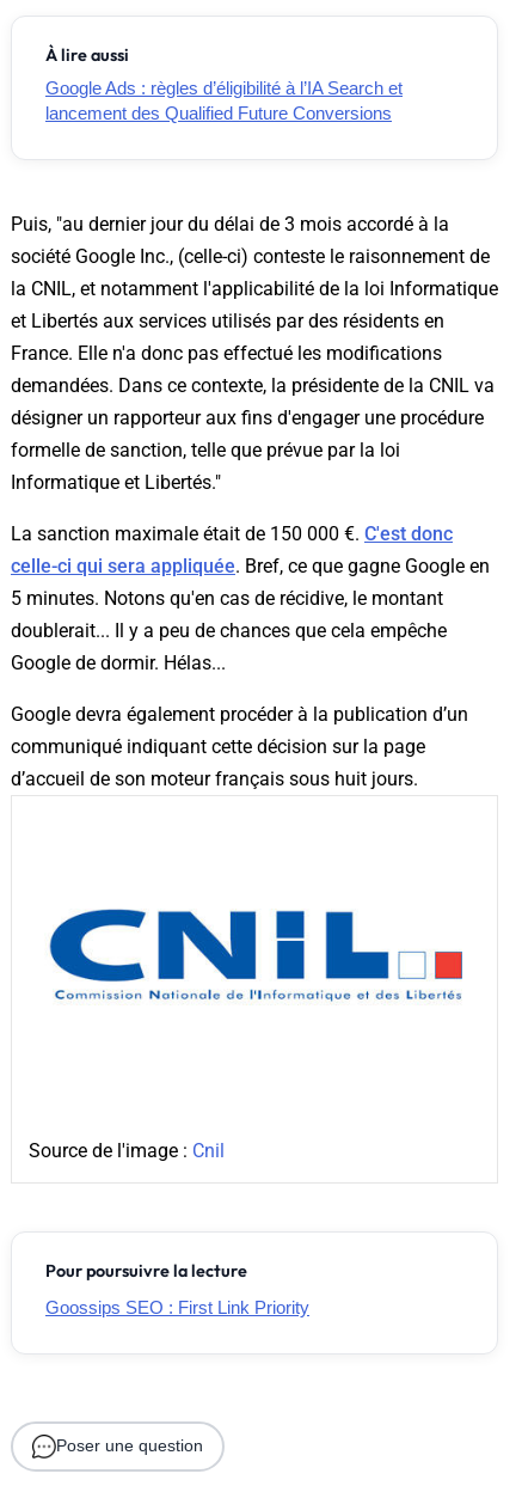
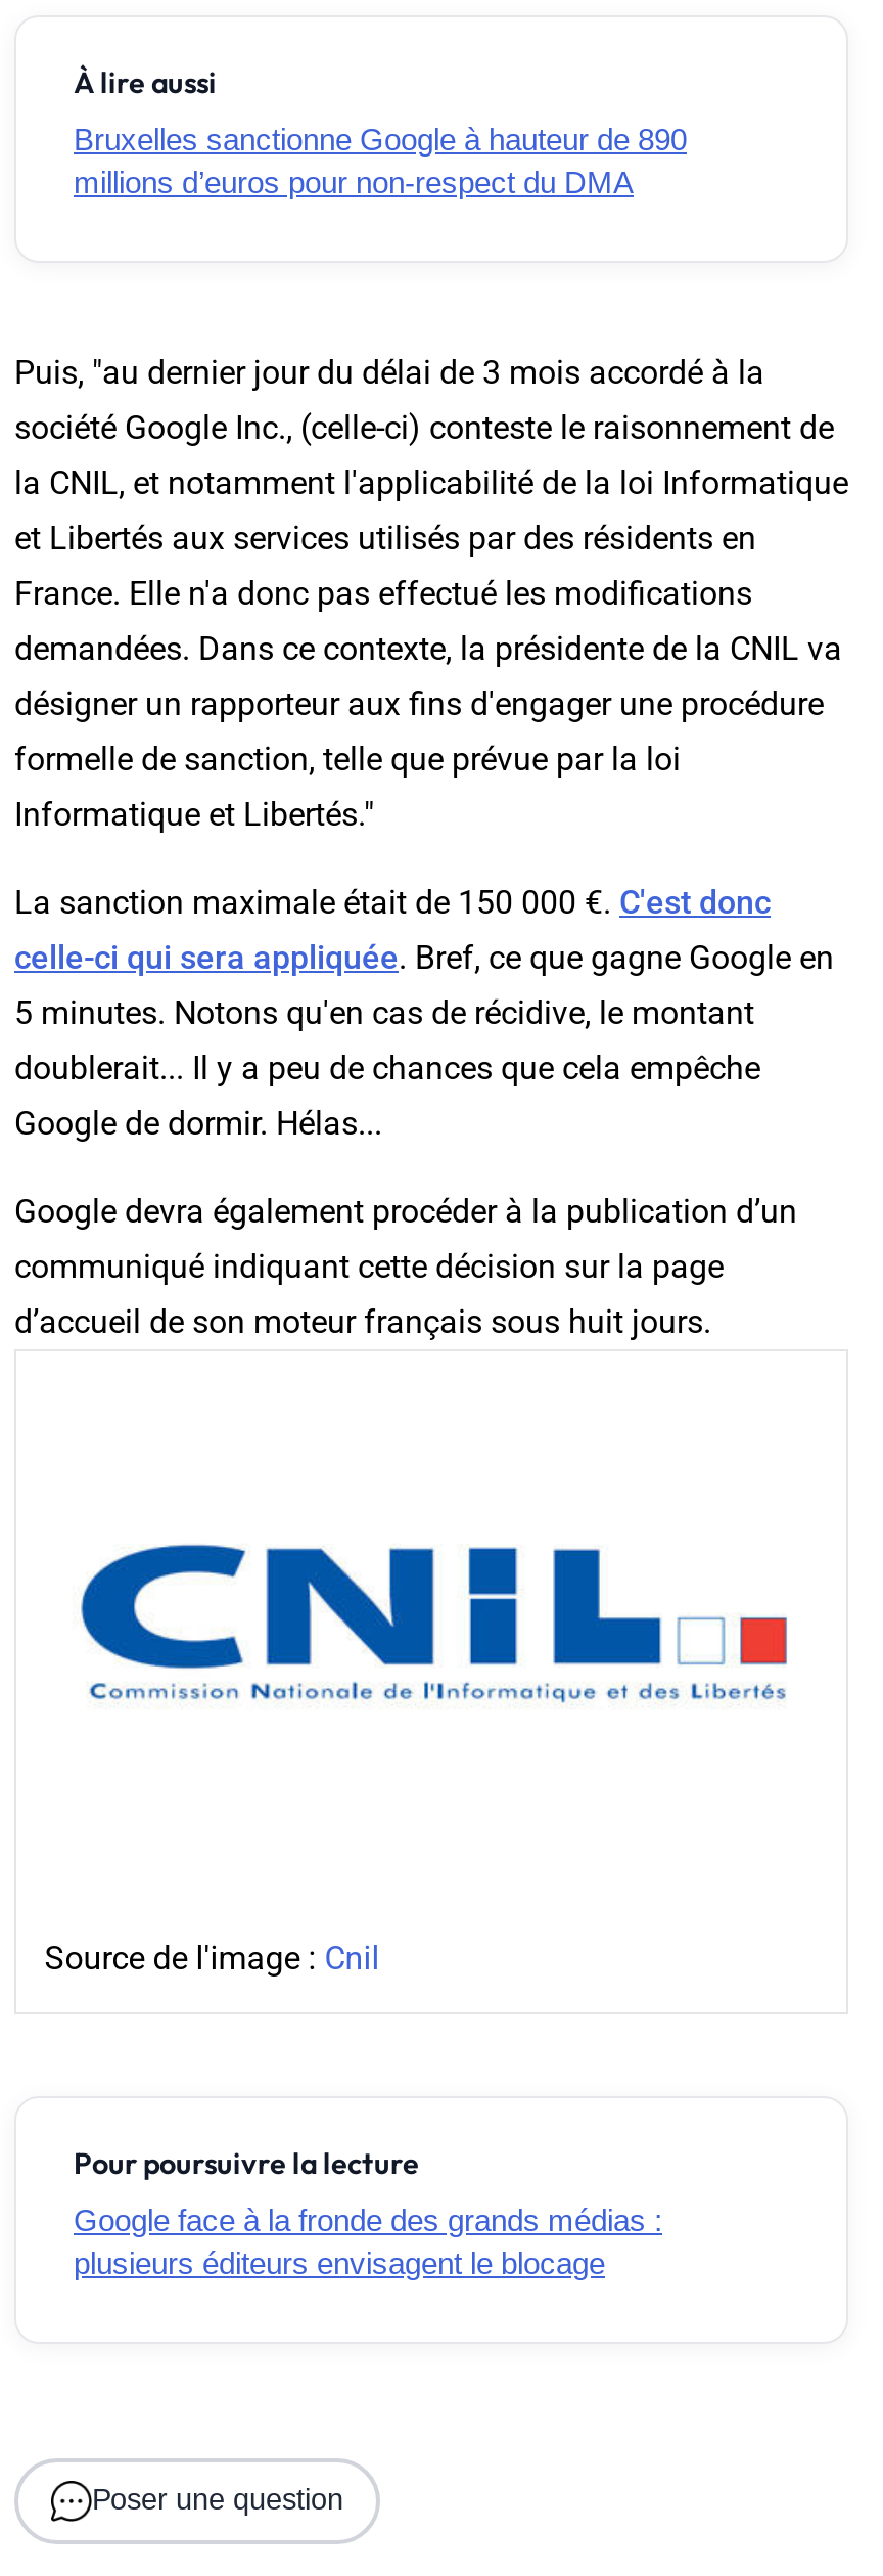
[45,78,403,123] Google Ads : règles d’éligibilité à l’IA Search et | lancement des Qualified Future Conversions -> [74,122,687,200] Bruxelles sanctionne Google à hauteur de 890 | millions d’euros pour non-respect du DMA
[45,1297,309,1318] Goossips SEO : First Link Priority -> [74,2203,662,2281] Google face à la fronde des grands médias : | plusieurs éditeurs envisagent le blocage

